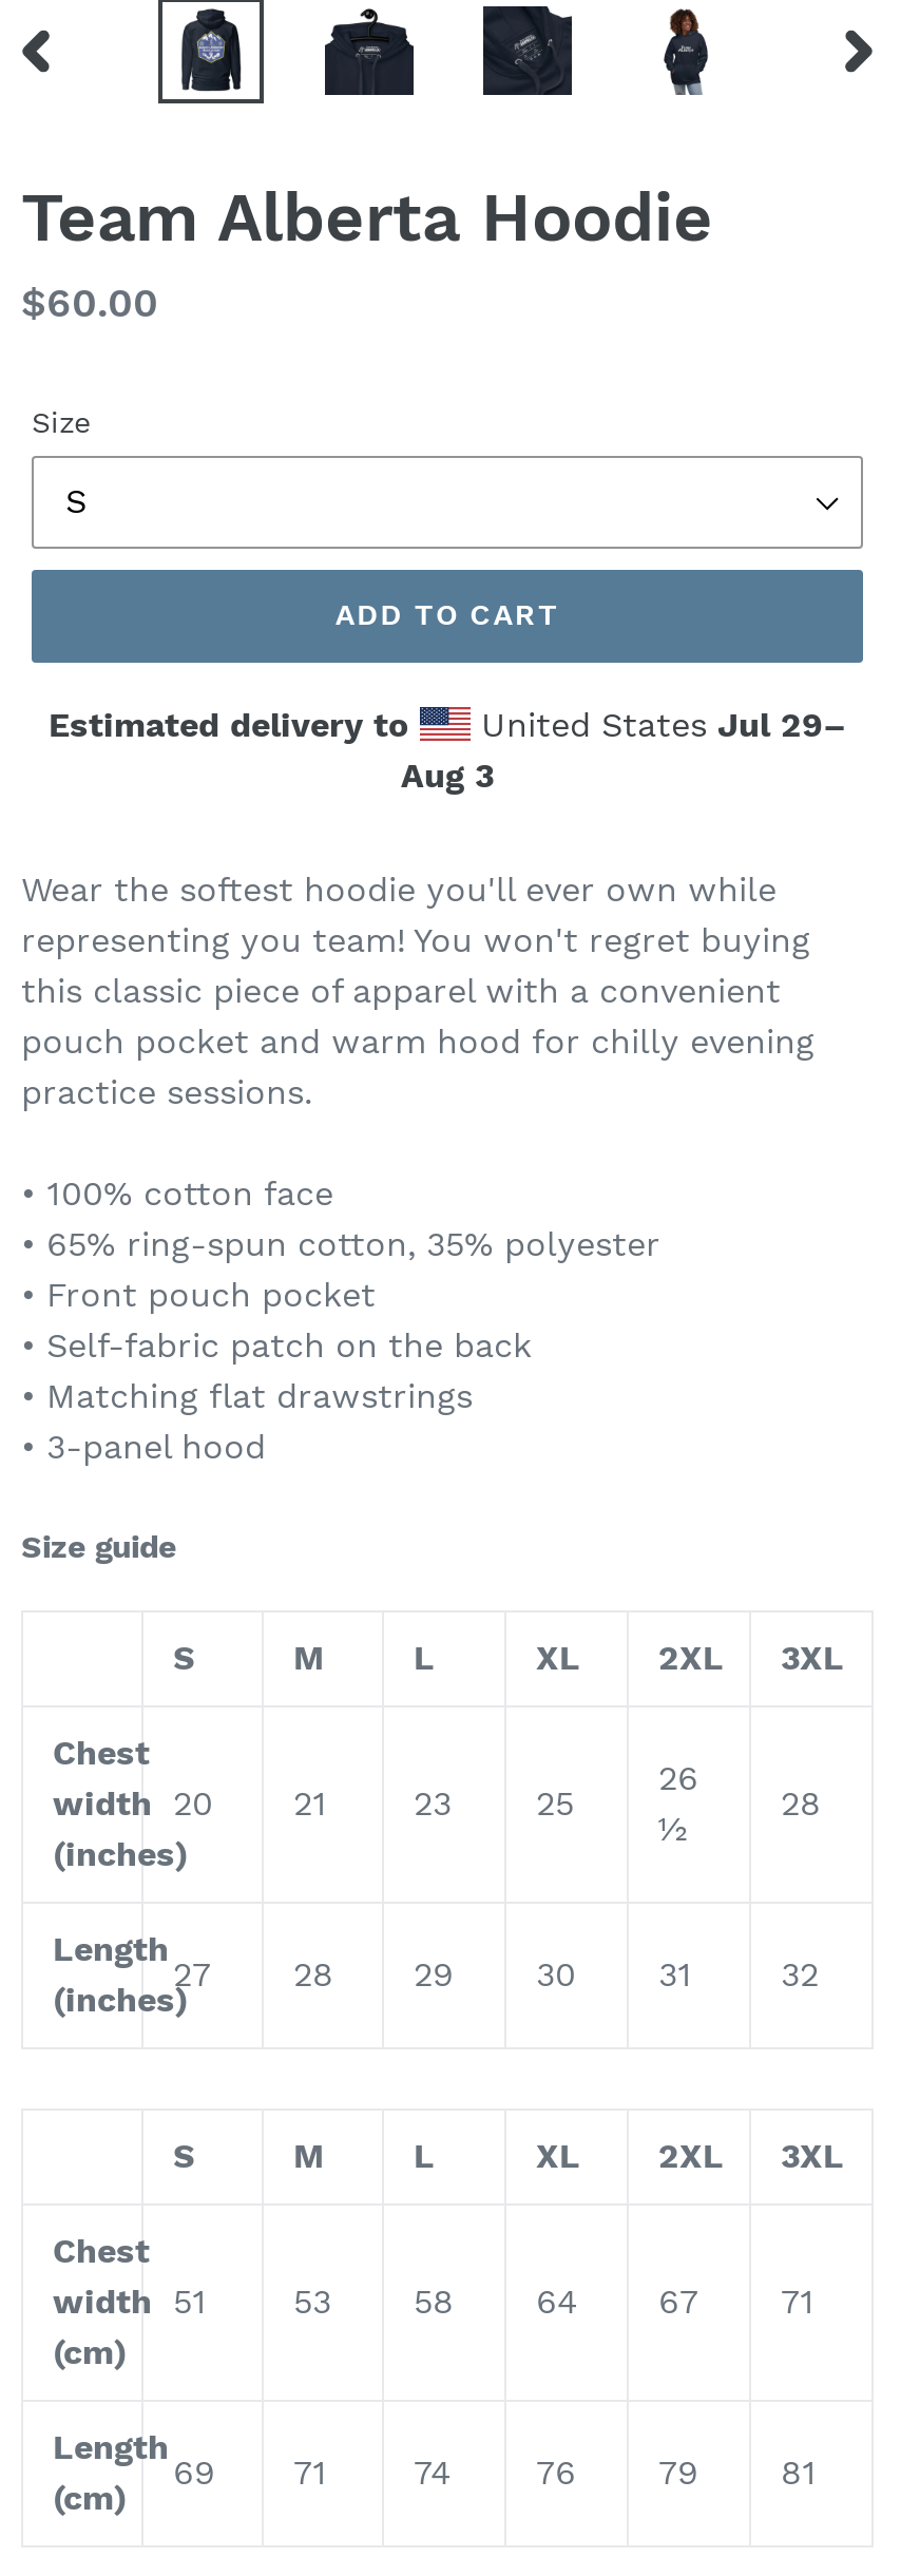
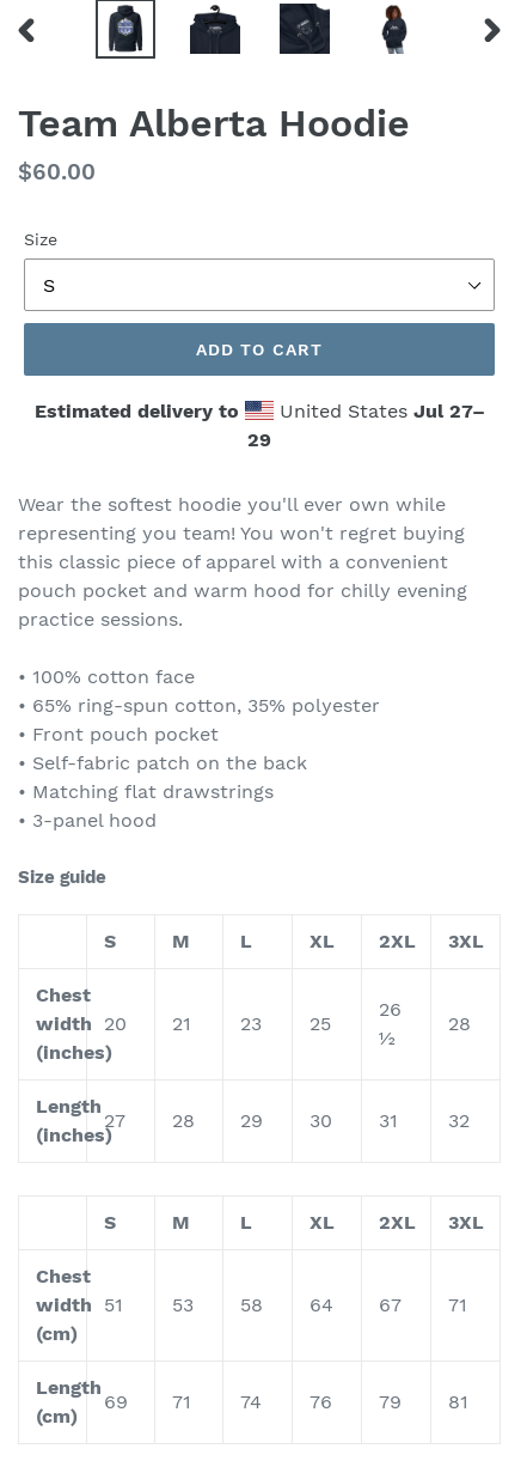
[401,704,846,795] United States Jul 29– | Aug 3 -> [247,400,485,452] United States Jul 27– | 29

